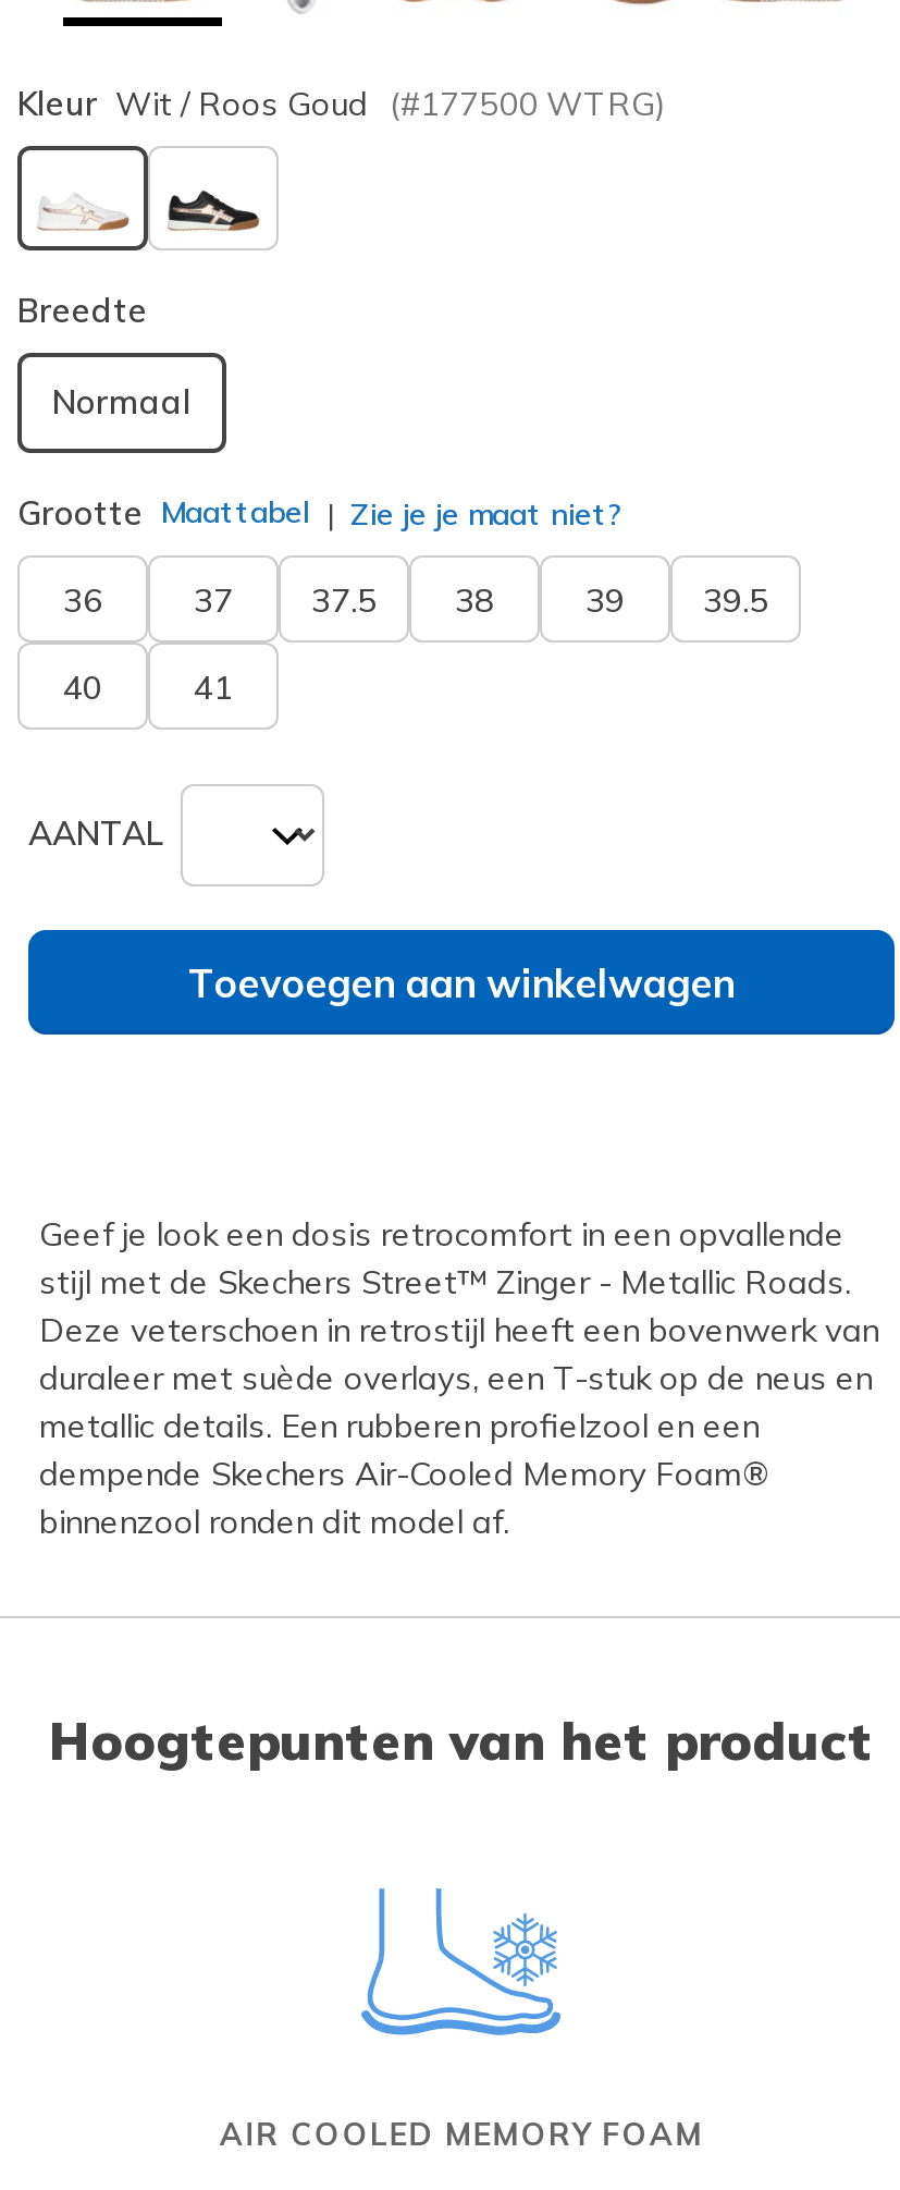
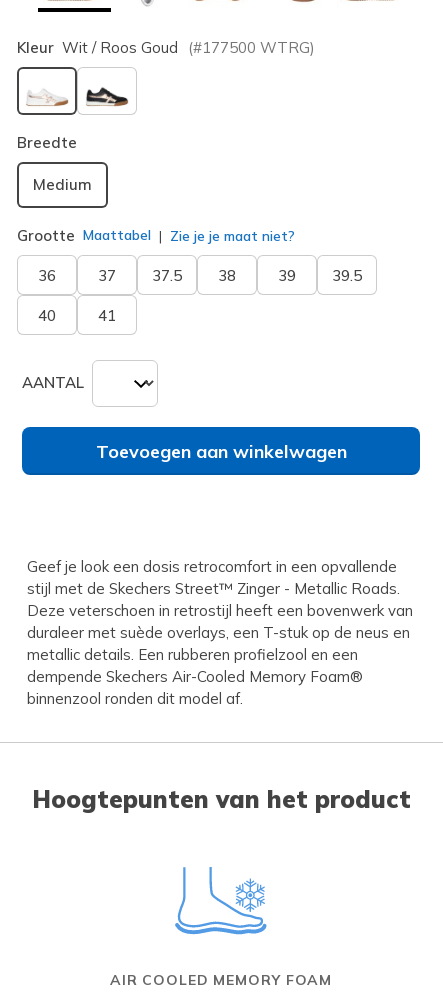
[52,381,192,422] Normaal -> [33,175,92,194] Medium

